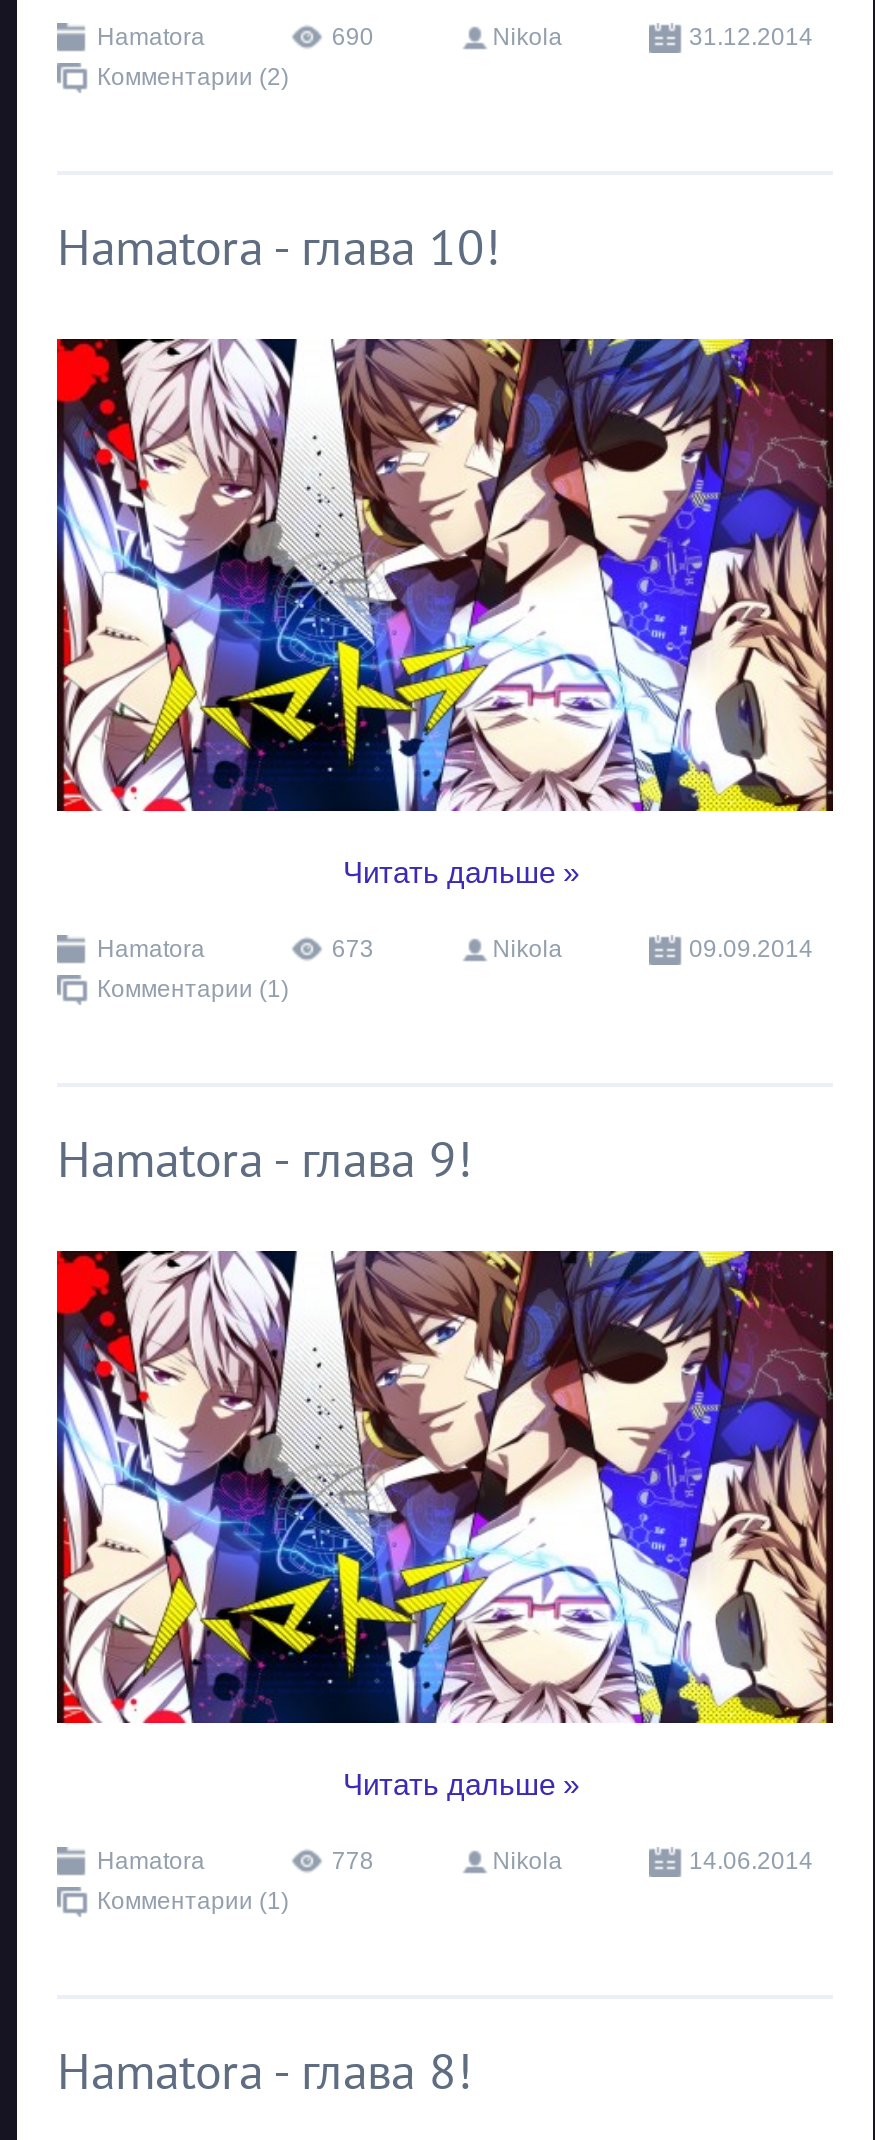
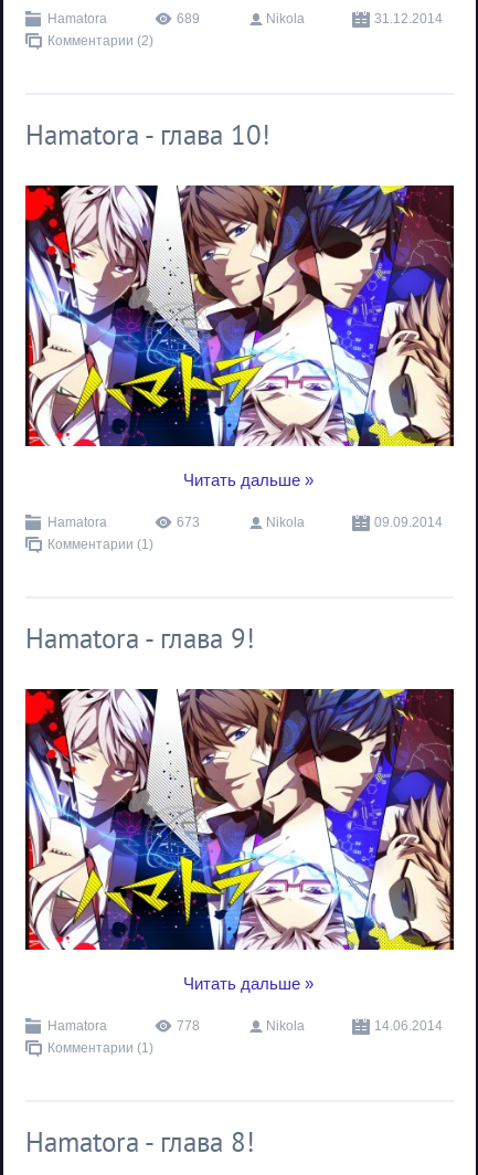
[332,23,374,51] 690 -> [177,11,200,27] 689

